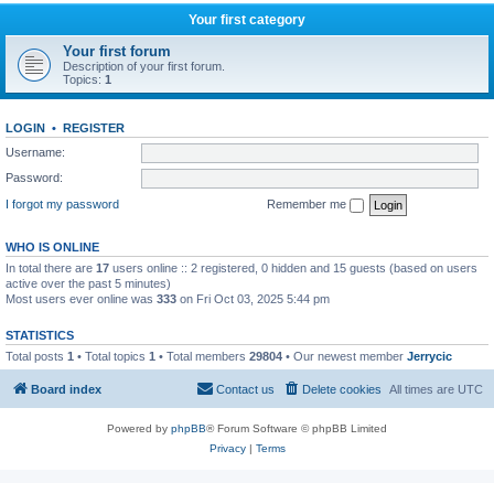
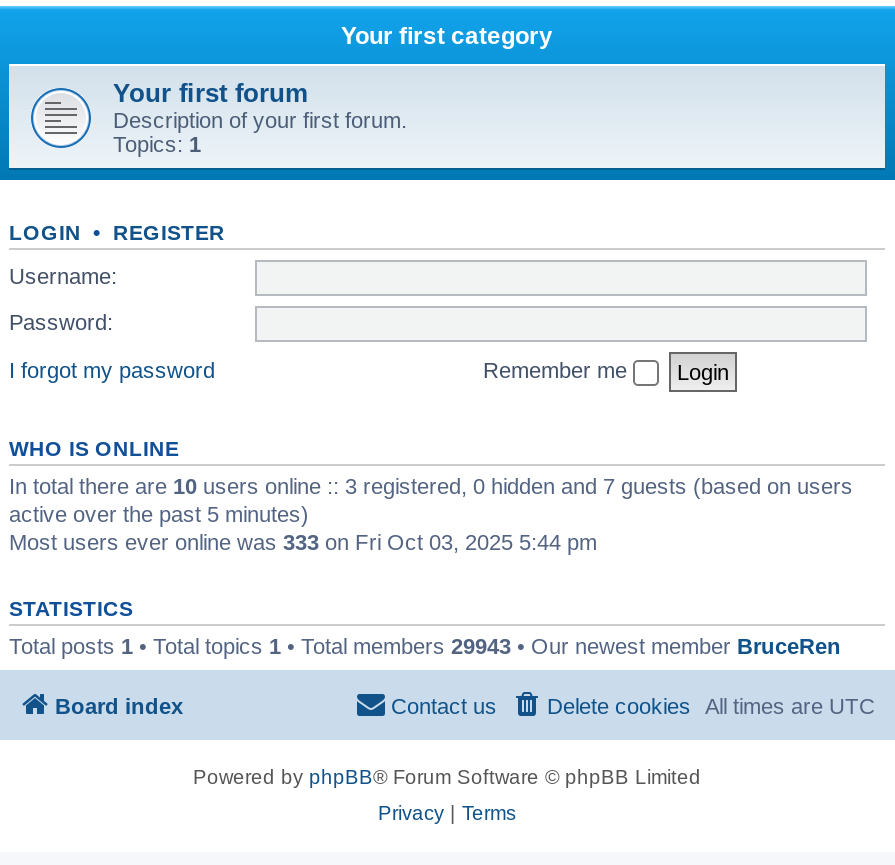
[6,261,477,274] In total there are 17 users online :: 2 registered, 0 hidden and 15 guests (based on users -> [9,473,853,497] In total there are 10 users online :: 3 registered, 0 hidden and 7 guests (based on users
[6,349,452,362] Total posts 1 • Total topics 1 • Total members 29804 • Our newest member Jerrycic -> [9,633,841,657] Total posts 1 • Total topics 1 • Total members 29943 • Our newest member BruceRen

